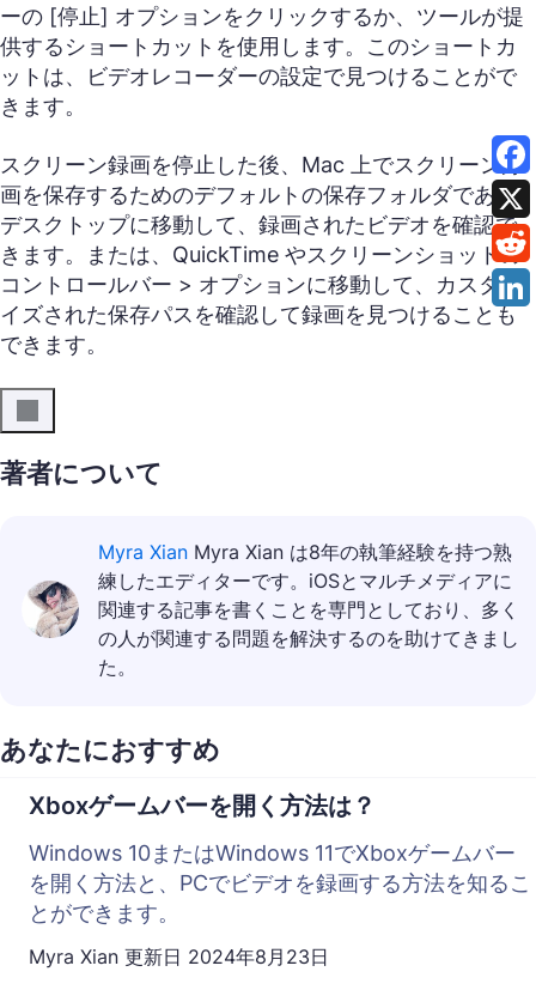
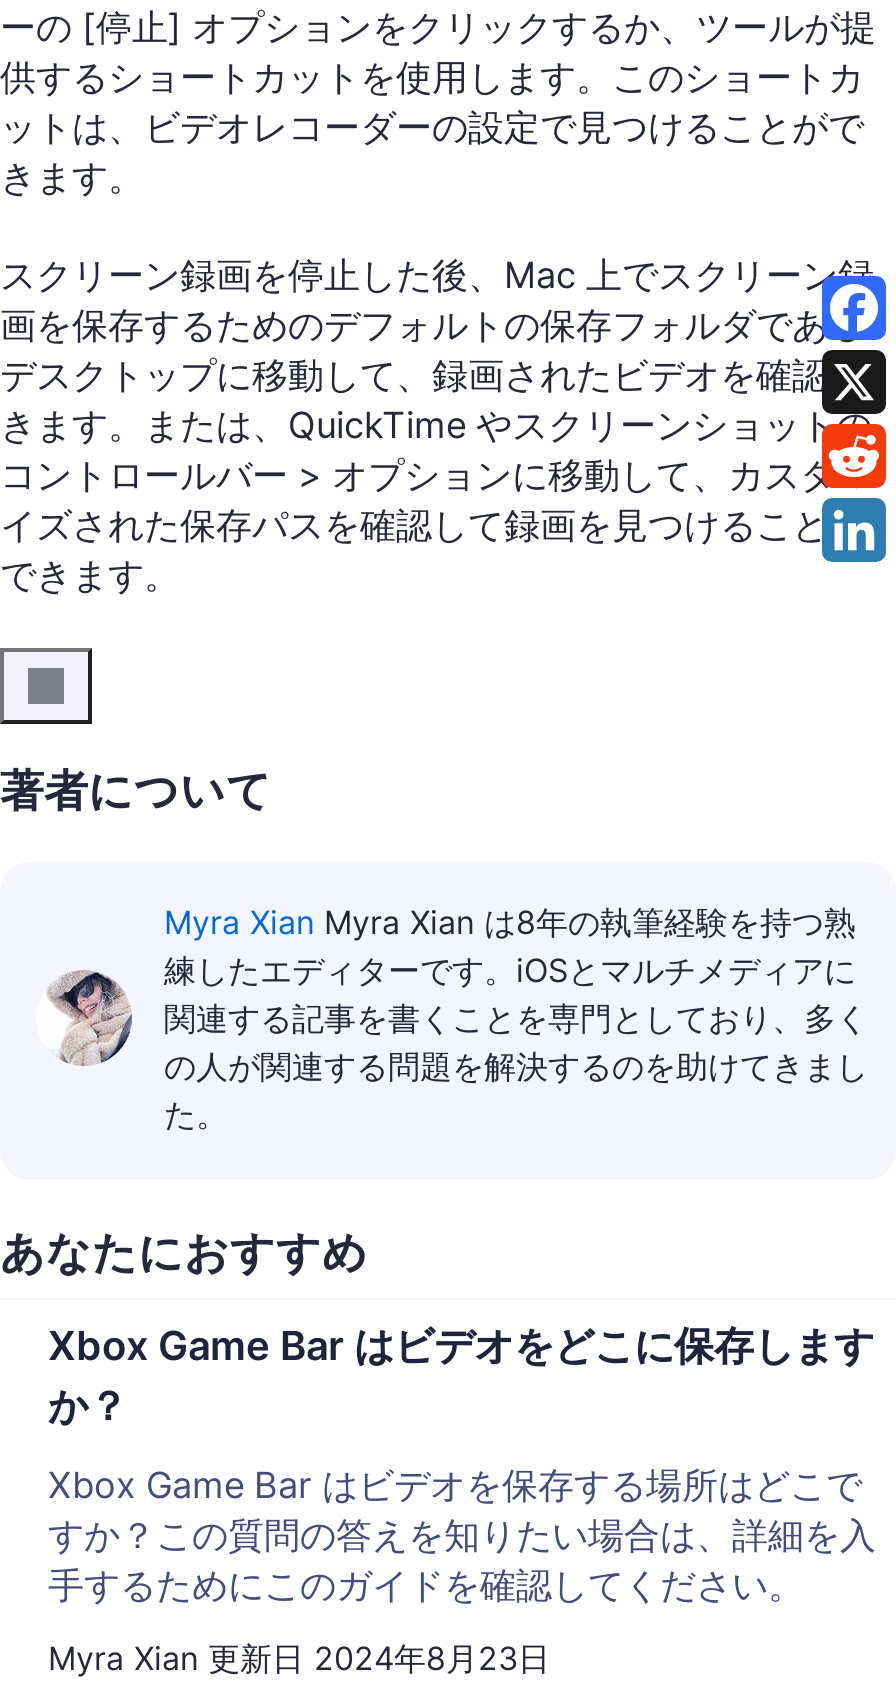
[491,134,531,336] [image] -> [820,226,888,564] [image]
[29,791,376,820] Xboxゲームバーを開く方法は？ -> [48,1322,874,1430] Xbox Game Bar はビデオをどこに保存します | か？
[29,840,531,925] Windows 10またはWindows 11でXboxゲームバー | を開く方法と、PCでビデオを録画する方法を知るこ | とができます。 -> [48,1464,876,1606] Xbox Game Bar はビデオを保存する場所はどこで | すか？この質問の答えを知りたい場合は、詳細を入 | 手するためにこのガイドを確認してください。

